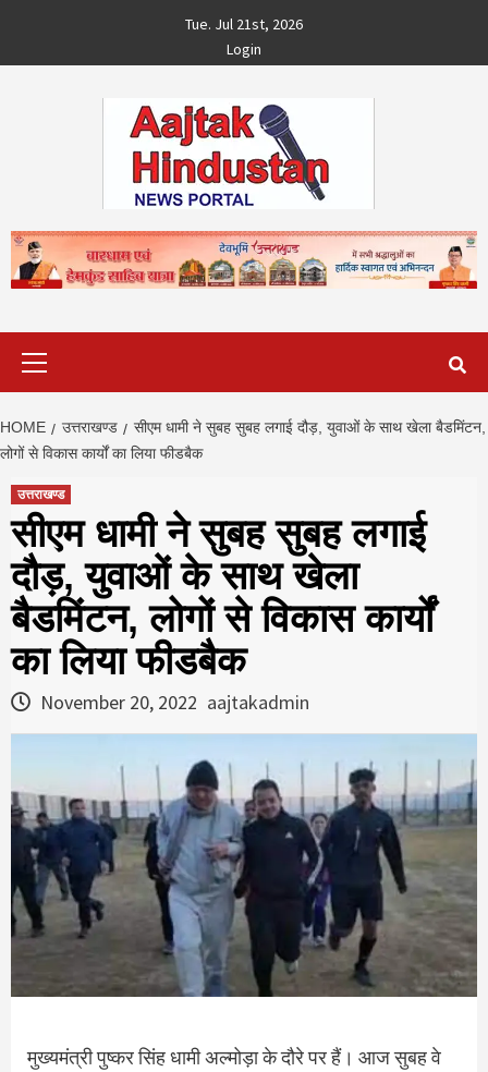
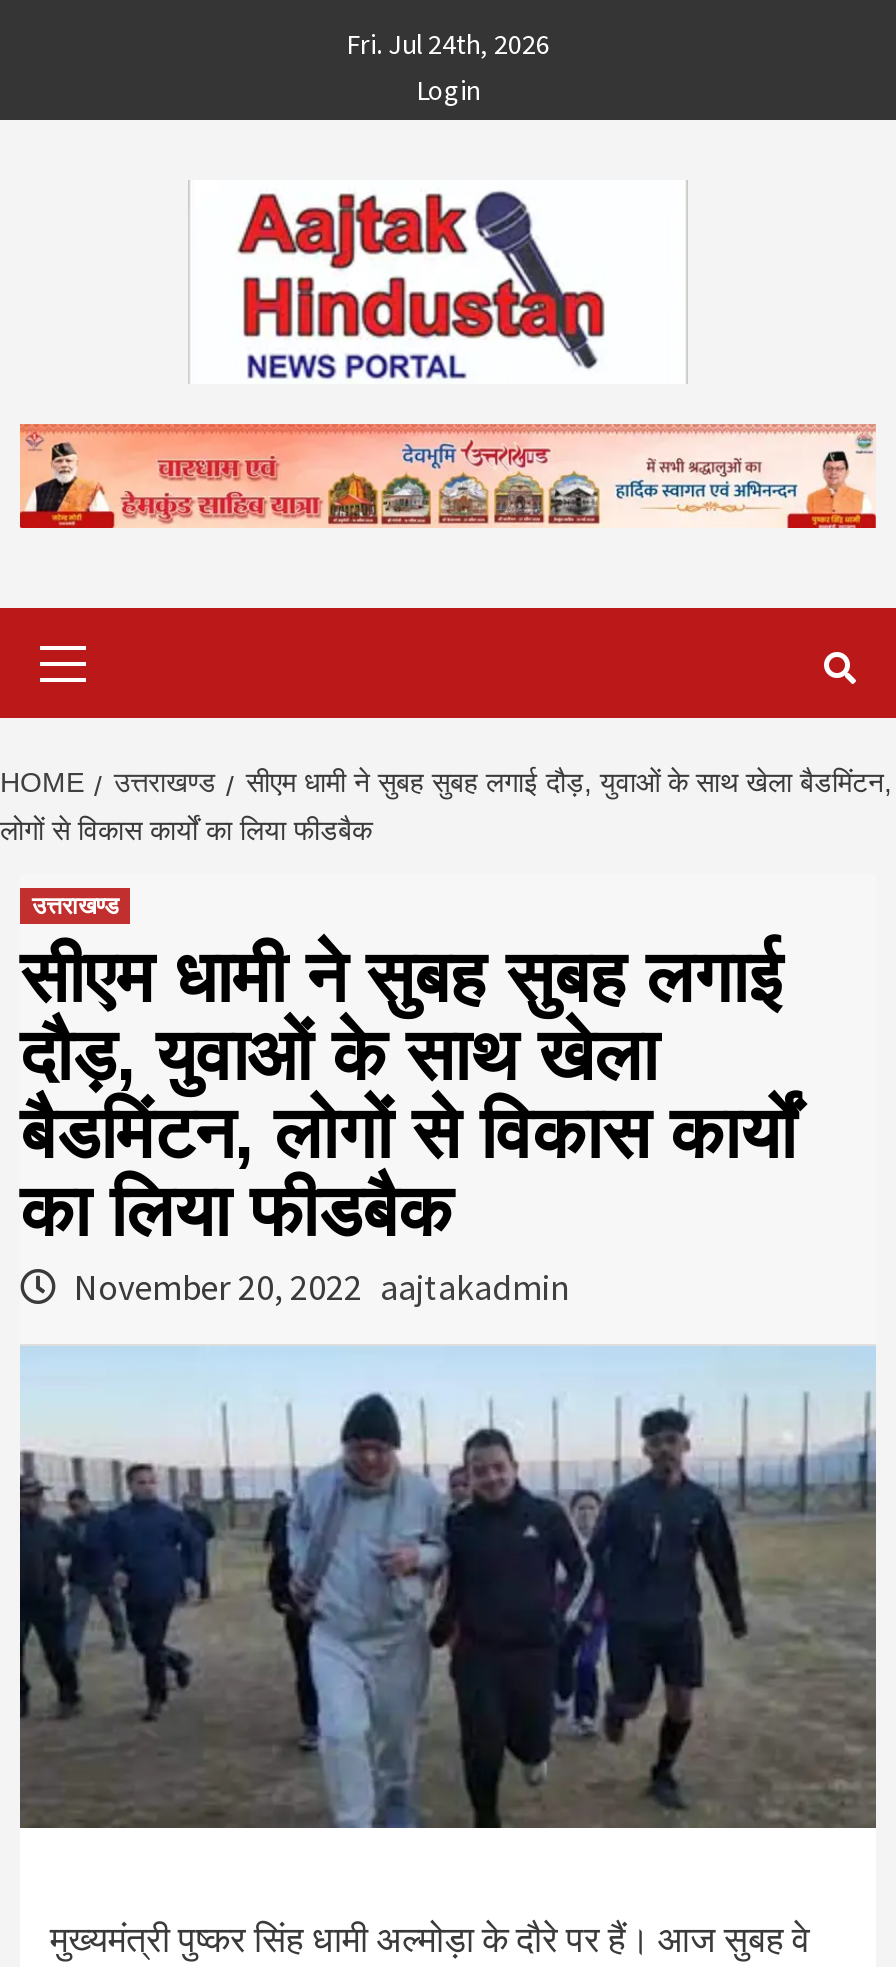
[185,14,303,34] Tue. Jul 21st, 2026 -> [346,26,550,62] Fri. Jul 24th, 2026

